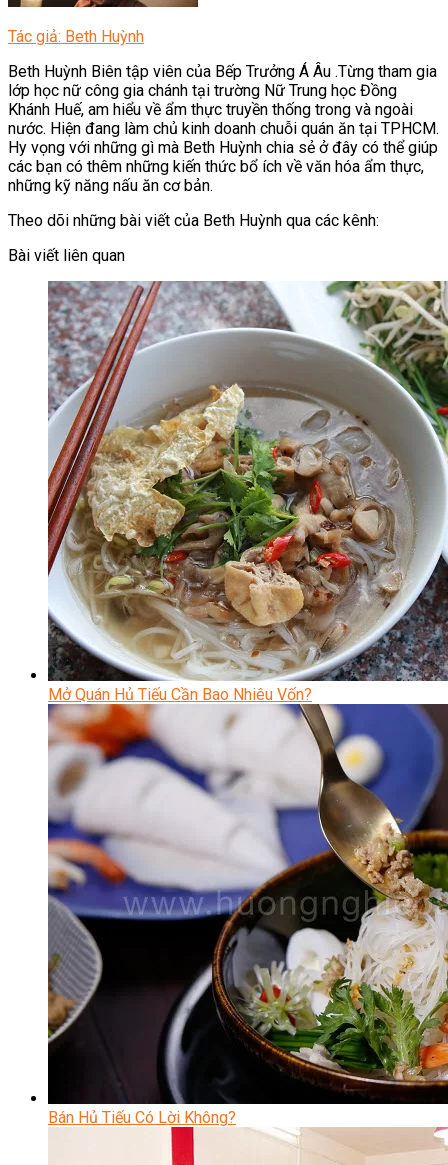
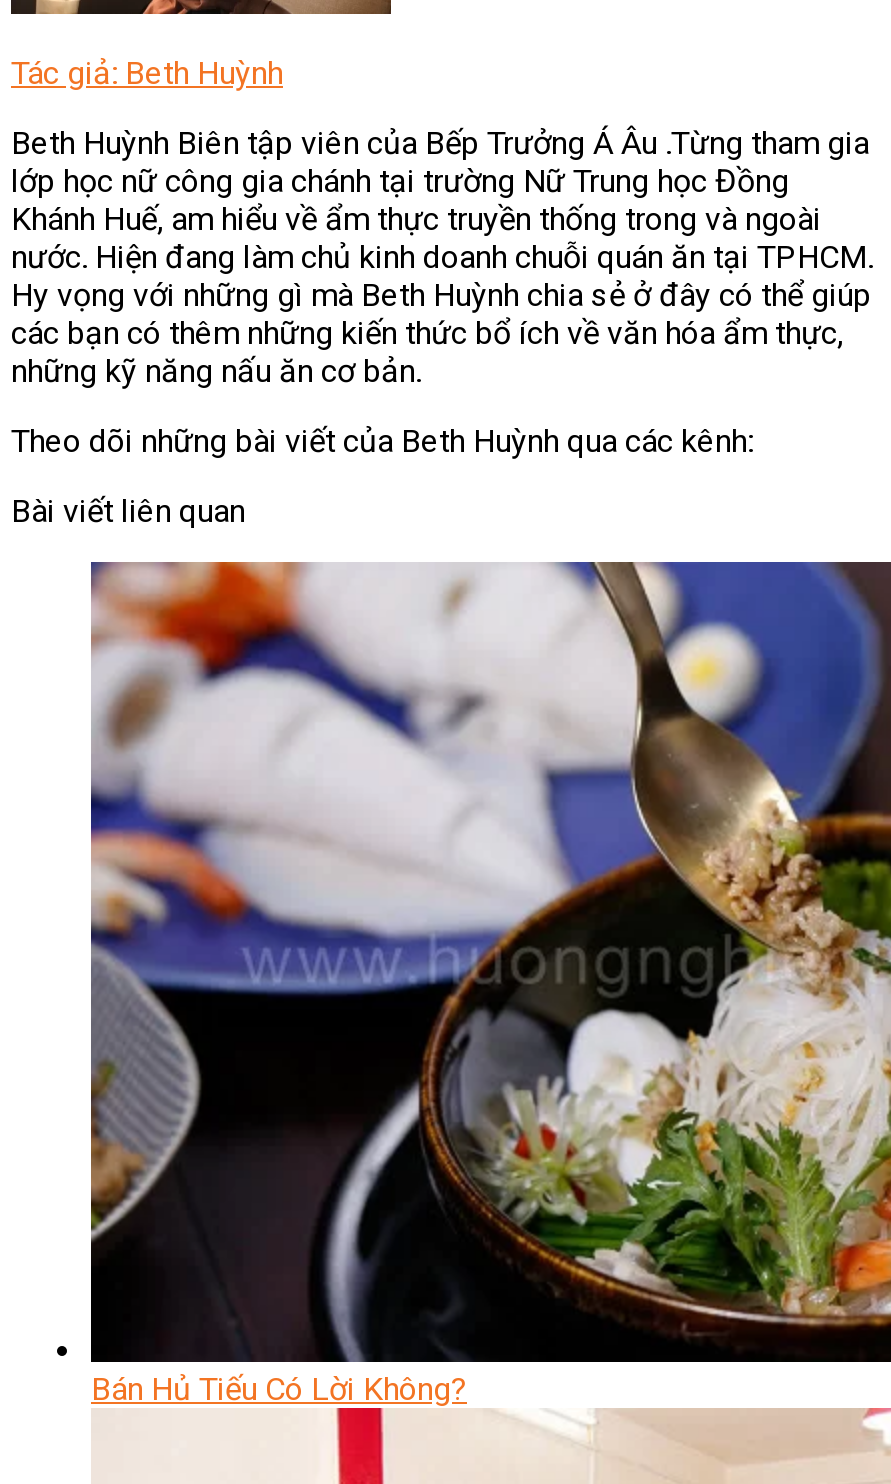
[47,280,445,704] [image] | Mở Quán Hủ Tiếu Cần Bao Nhiêu Vốn? -> none

